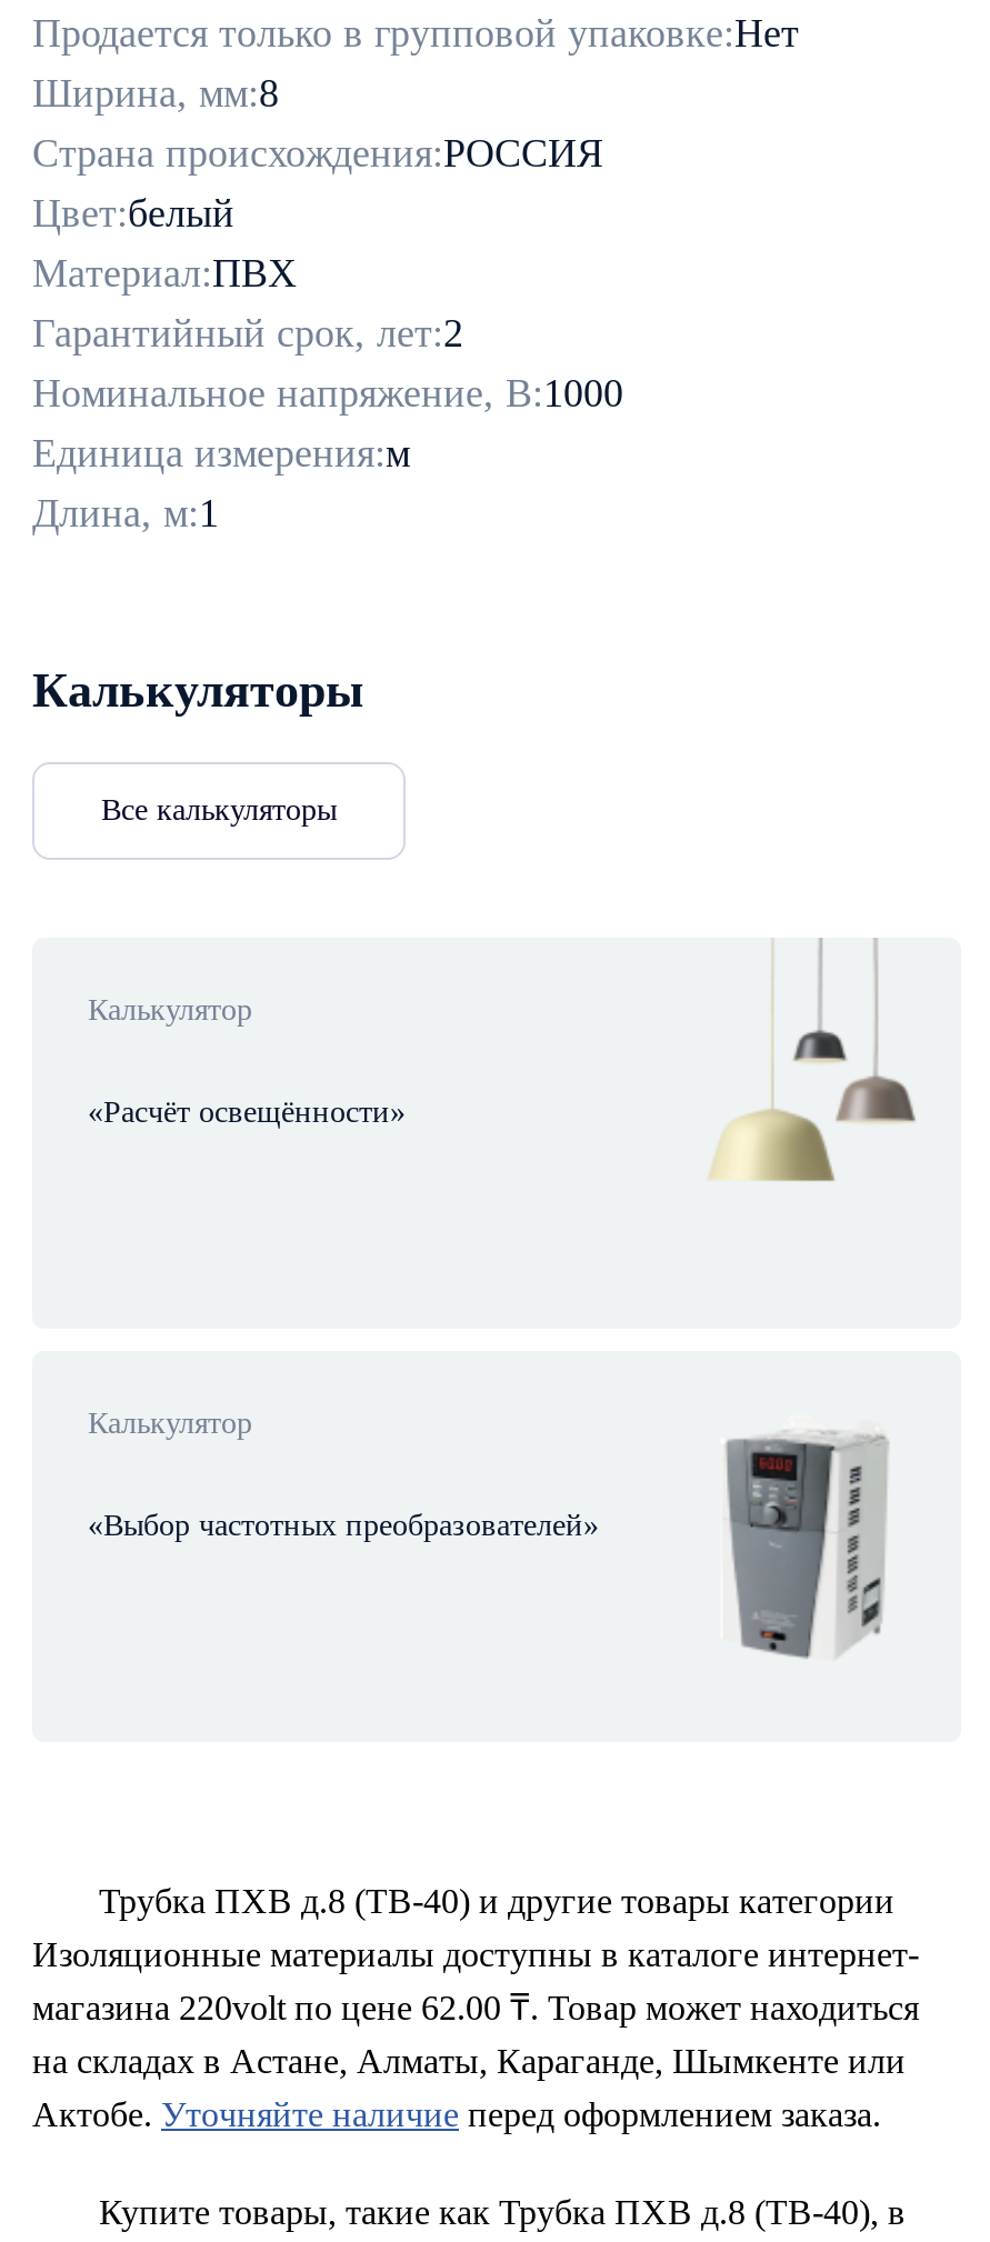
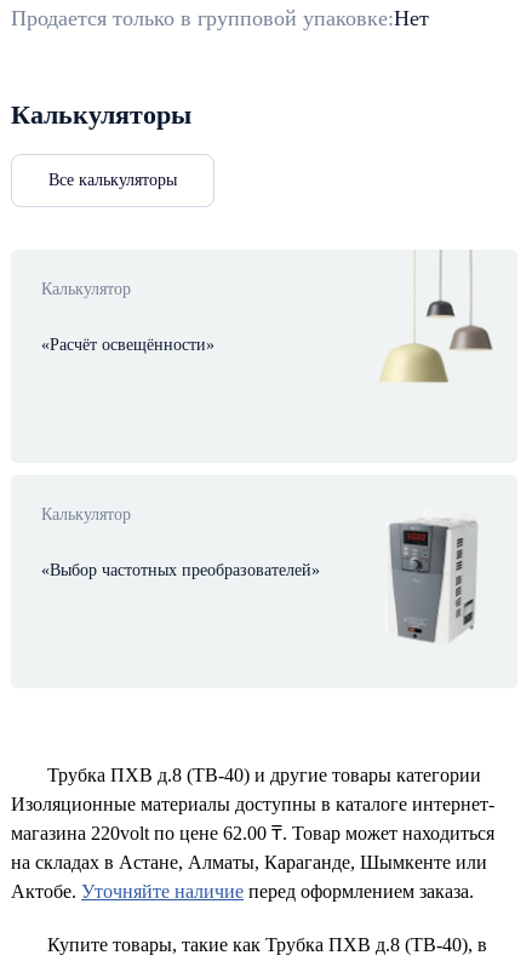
[32,72,623,536] Ширина, мм:8 | Страна происхождения:РОССИЯ | Цвет:белый | Материал:ПВХ | Гарантийный срок, лет:2 | Номинальное напряжение, В:1000 | Единица измерения:м | Длина, м:1 -> none

